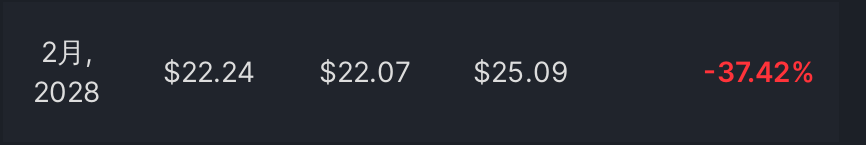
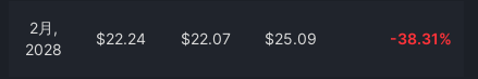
[703,53,815,87] -37.42% -> [389,29,451,47] -38.31%

